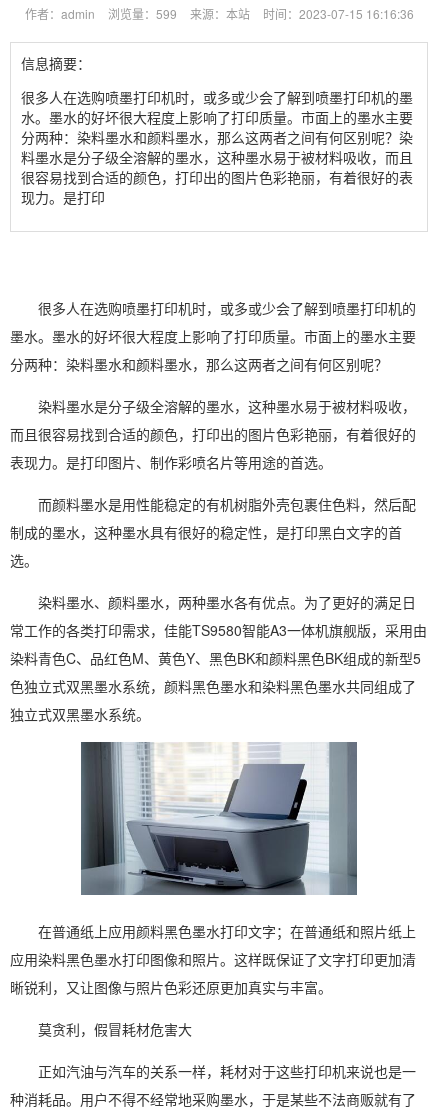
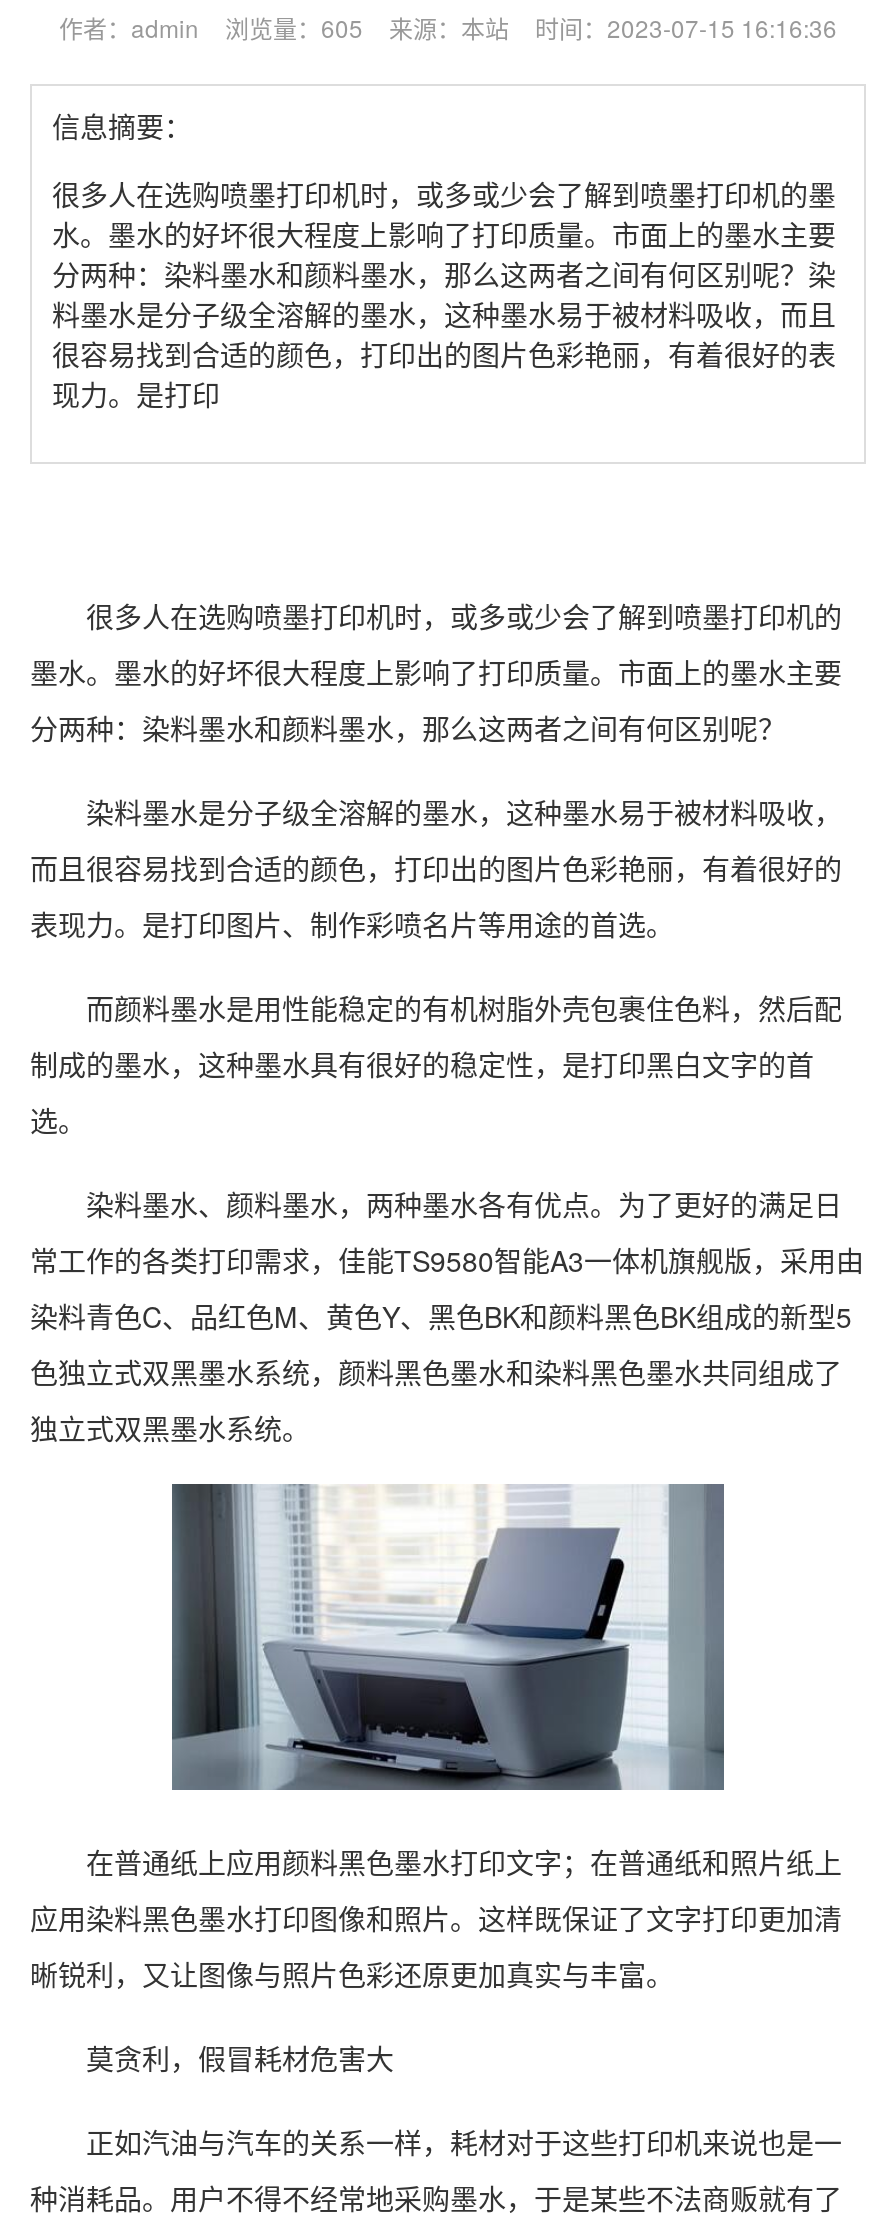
[24,5,413,22] 作者：admin 浏览量：599 来源：本站 时间：2023-07-15 16:16:36 -> [59,10,837,44] 作者：admin 浏览量：605 来源：本站 时间：2023-07-15 16:16:36

